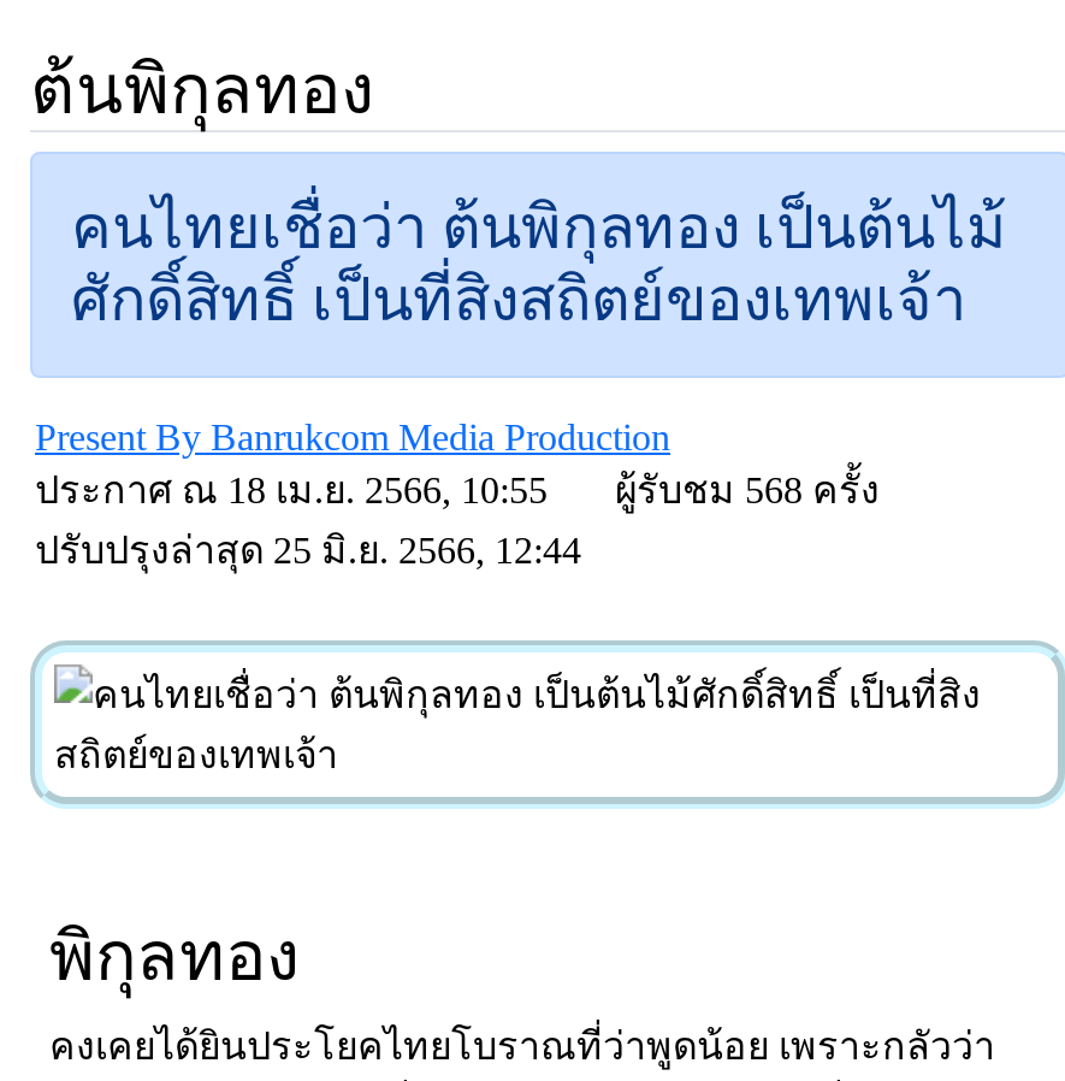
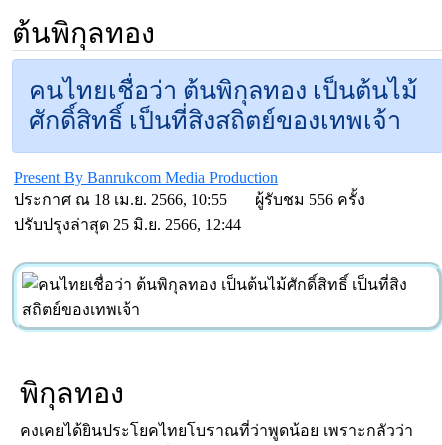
[596,469,880,510] ผู้รับชม 568 ครั้ง -> [247,191,365,208] ผู้รับชม 556 ครั้ง

